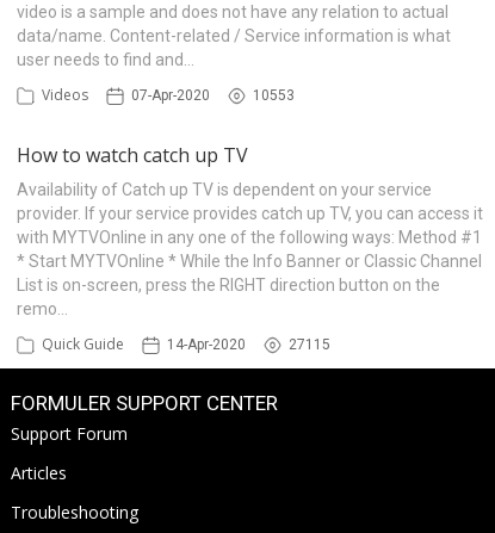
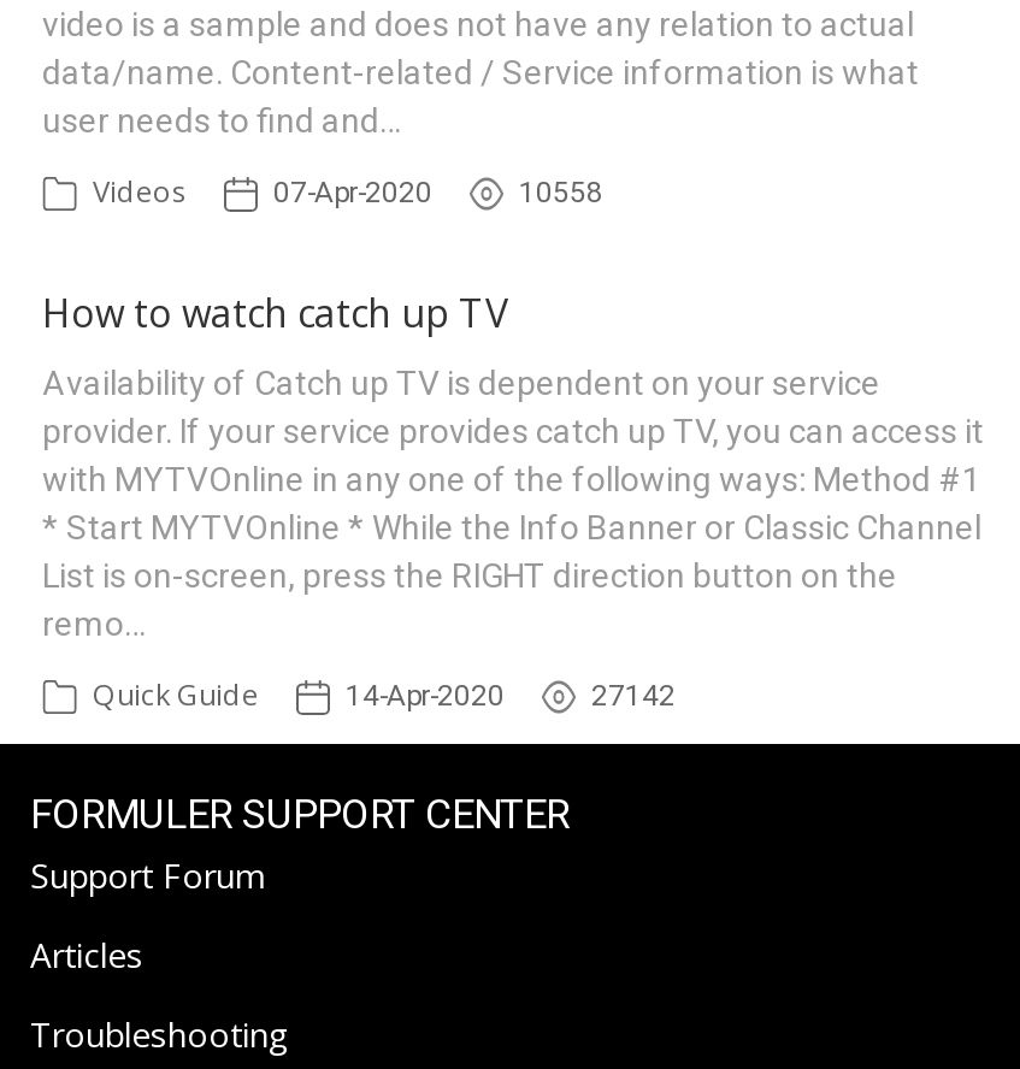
[253,87,295,104] 10553 -> [519,176,603,209] 10558
[289,336,330,353] 27115 -> [591,679,676,713] 27142

